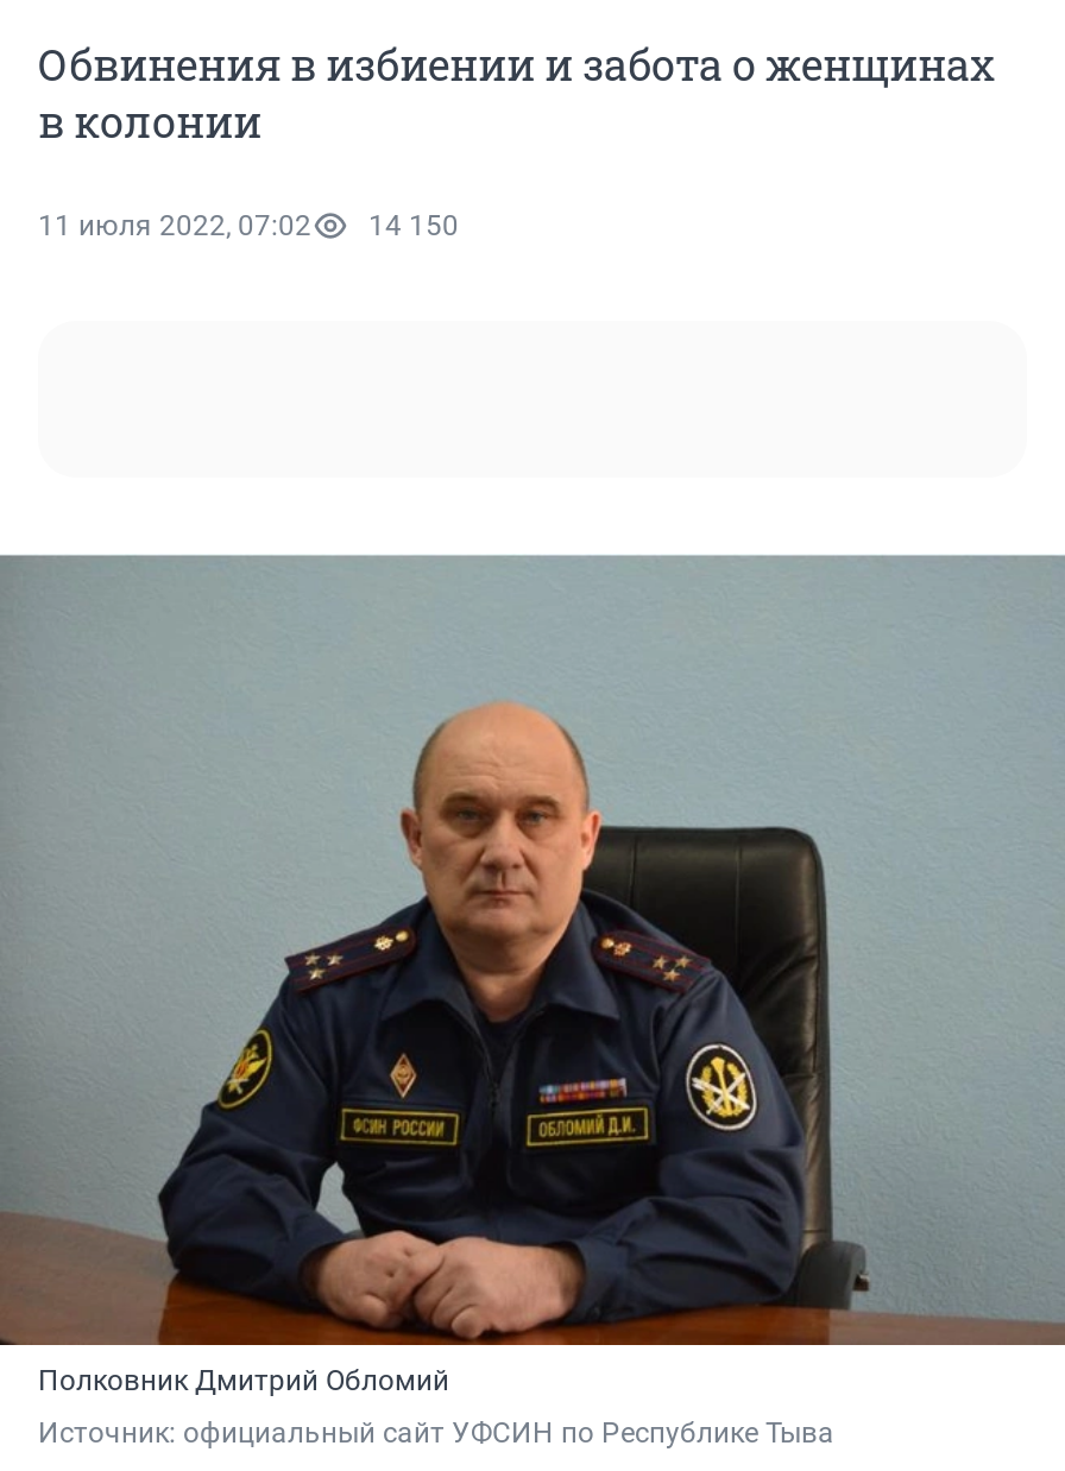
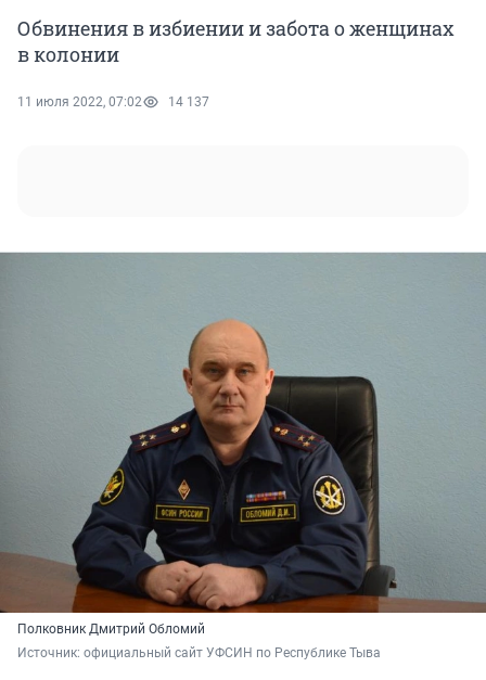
[38,209,459,243] 11 июля 2022, 07:02 14 150 -> [17,94,209,110] 11 июля 2022, 07:02 14 137

